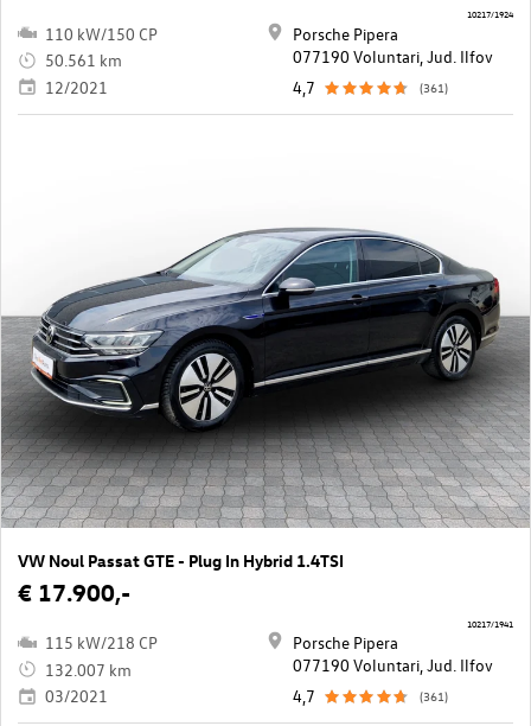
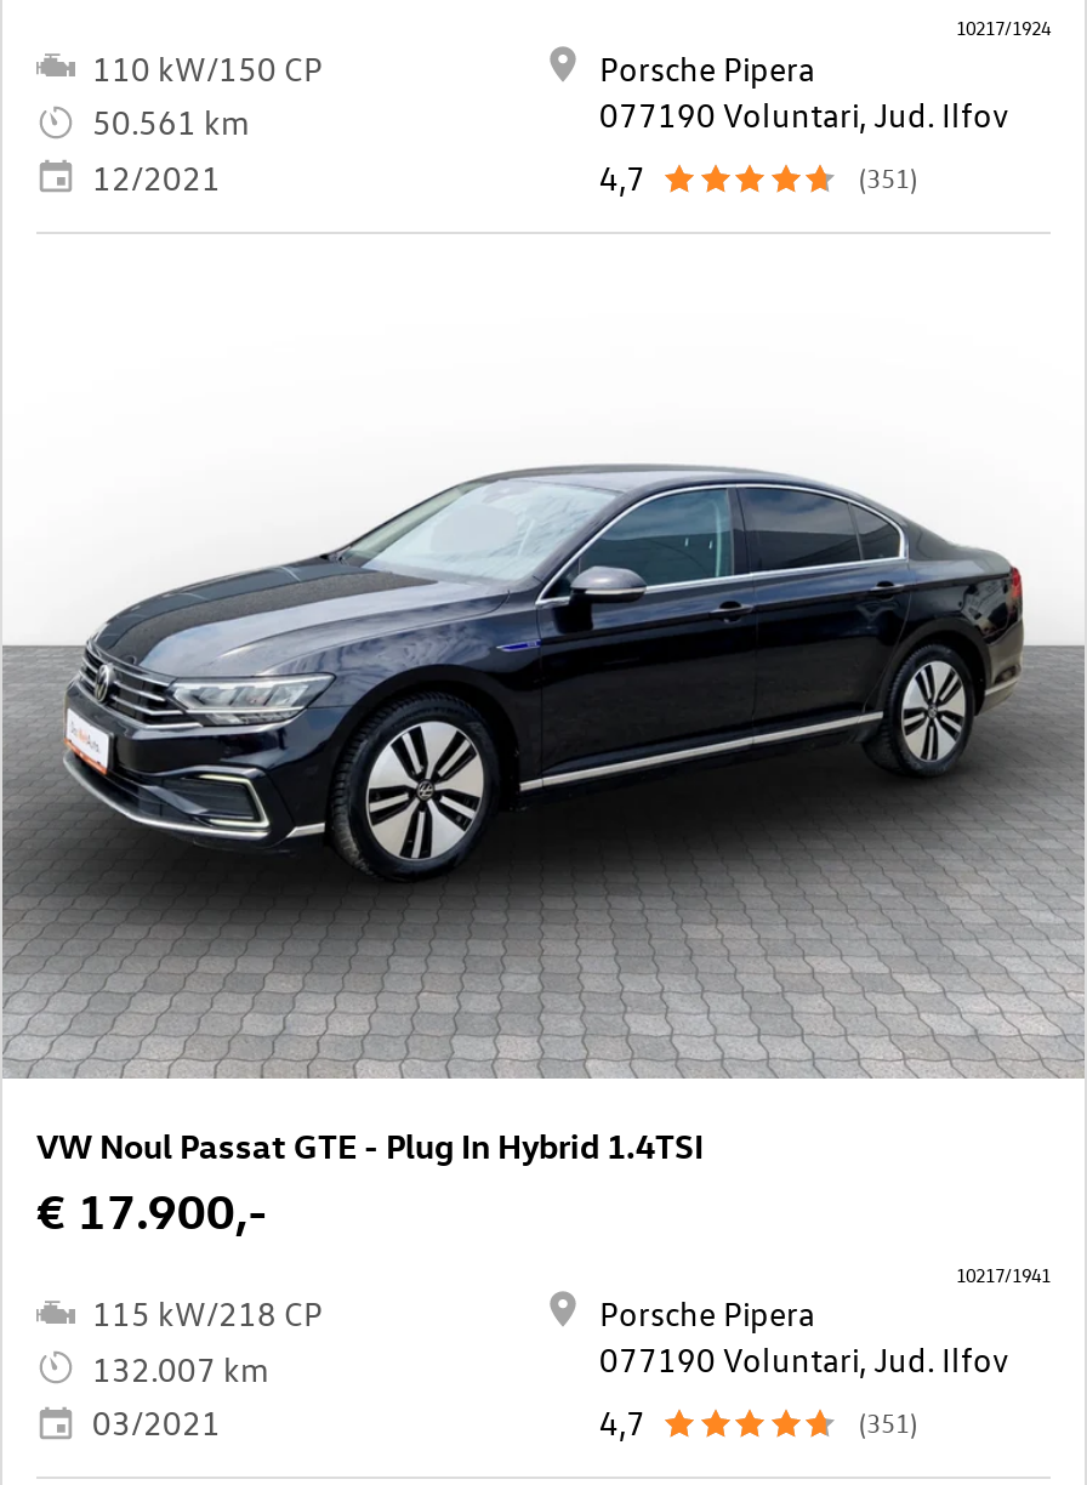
[420,78,448,96] (361) -> [859,158,917,195] (351)
[420,687,448,705] (361) -> [859,1405,917,1441] (351)

